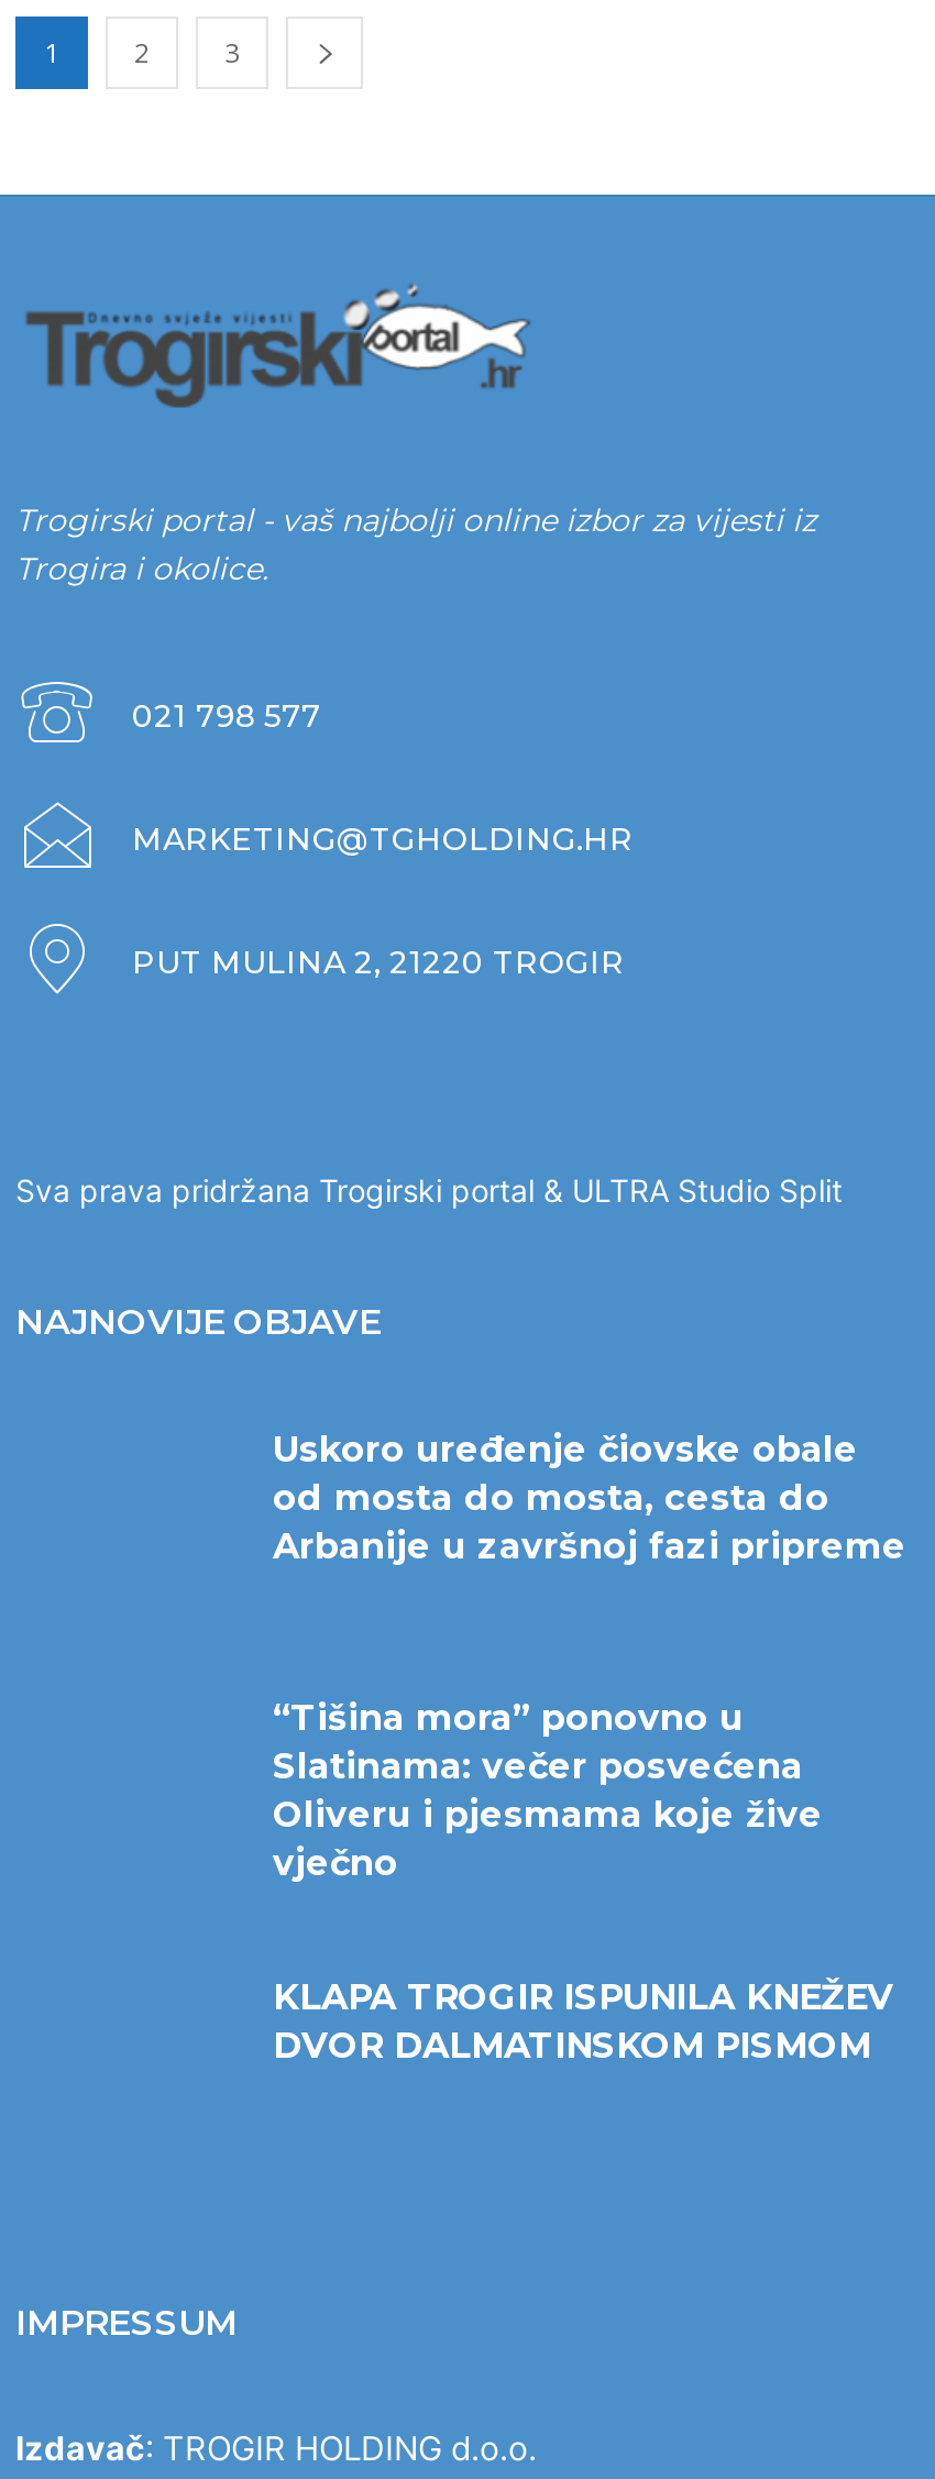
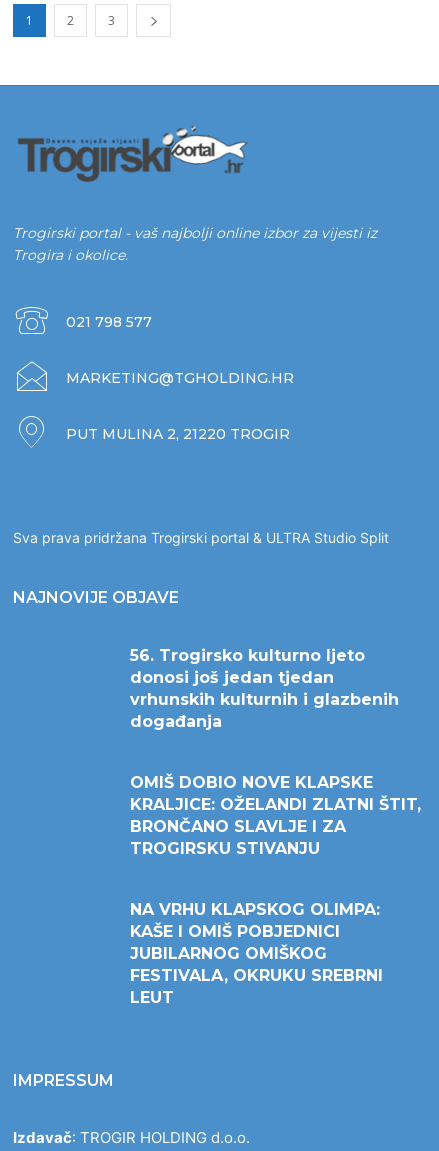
[273,1428,906,1567] Uskoro uređenje čiovske obale | od mosta do mosta, cesta do | Arbanije u završnoj fazi pripreme -> [130,646,399,731] 56. Trogirsko kulturno ljeto | donosi još jedan tjedan | vrhunskih kulturnih i glazbenih | događanja
[273,1696,823,1883] “Tišina mora” ponovno u | Slatinama: večer posvećena | Oliveru i pjesmama koje žive | vječno -> [130,773,421,858] OMIŠ DOBIO NOVE KLAPSKE | KRALJICE: OŽELANDI ZLATNI ŠTIT, | BRONČANO SLAVLJE I ZA | TROGIRSKU STIVANJU
[273,1975,893,2065] KLAPA TROGIR ISPUNILA KNEŽEV | DVOR DALMATINSKOM PISMOM -> [130,900,383,1007] NA VRHU KLAPSKOG OLIMPA: | KAŠE I OMIŠ POBJEDNICI | JUBILARNOG OMIŠKOG | FESTIVALA, OKRUKU SREBRNI | LEUT

